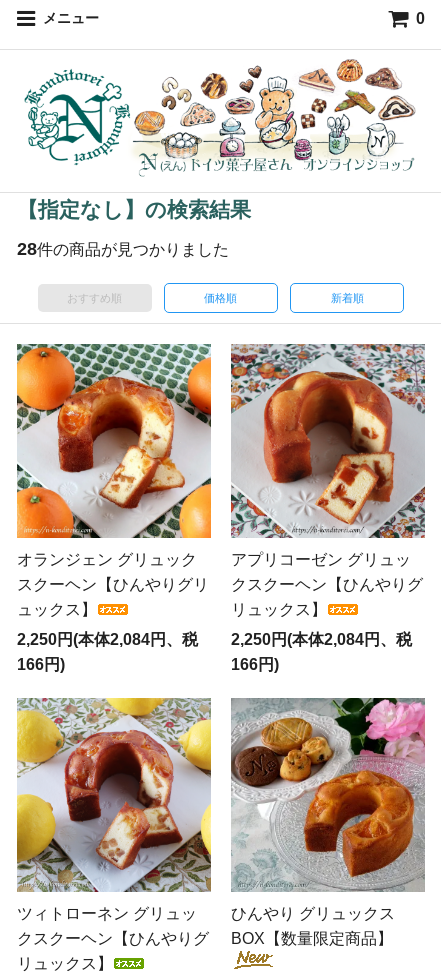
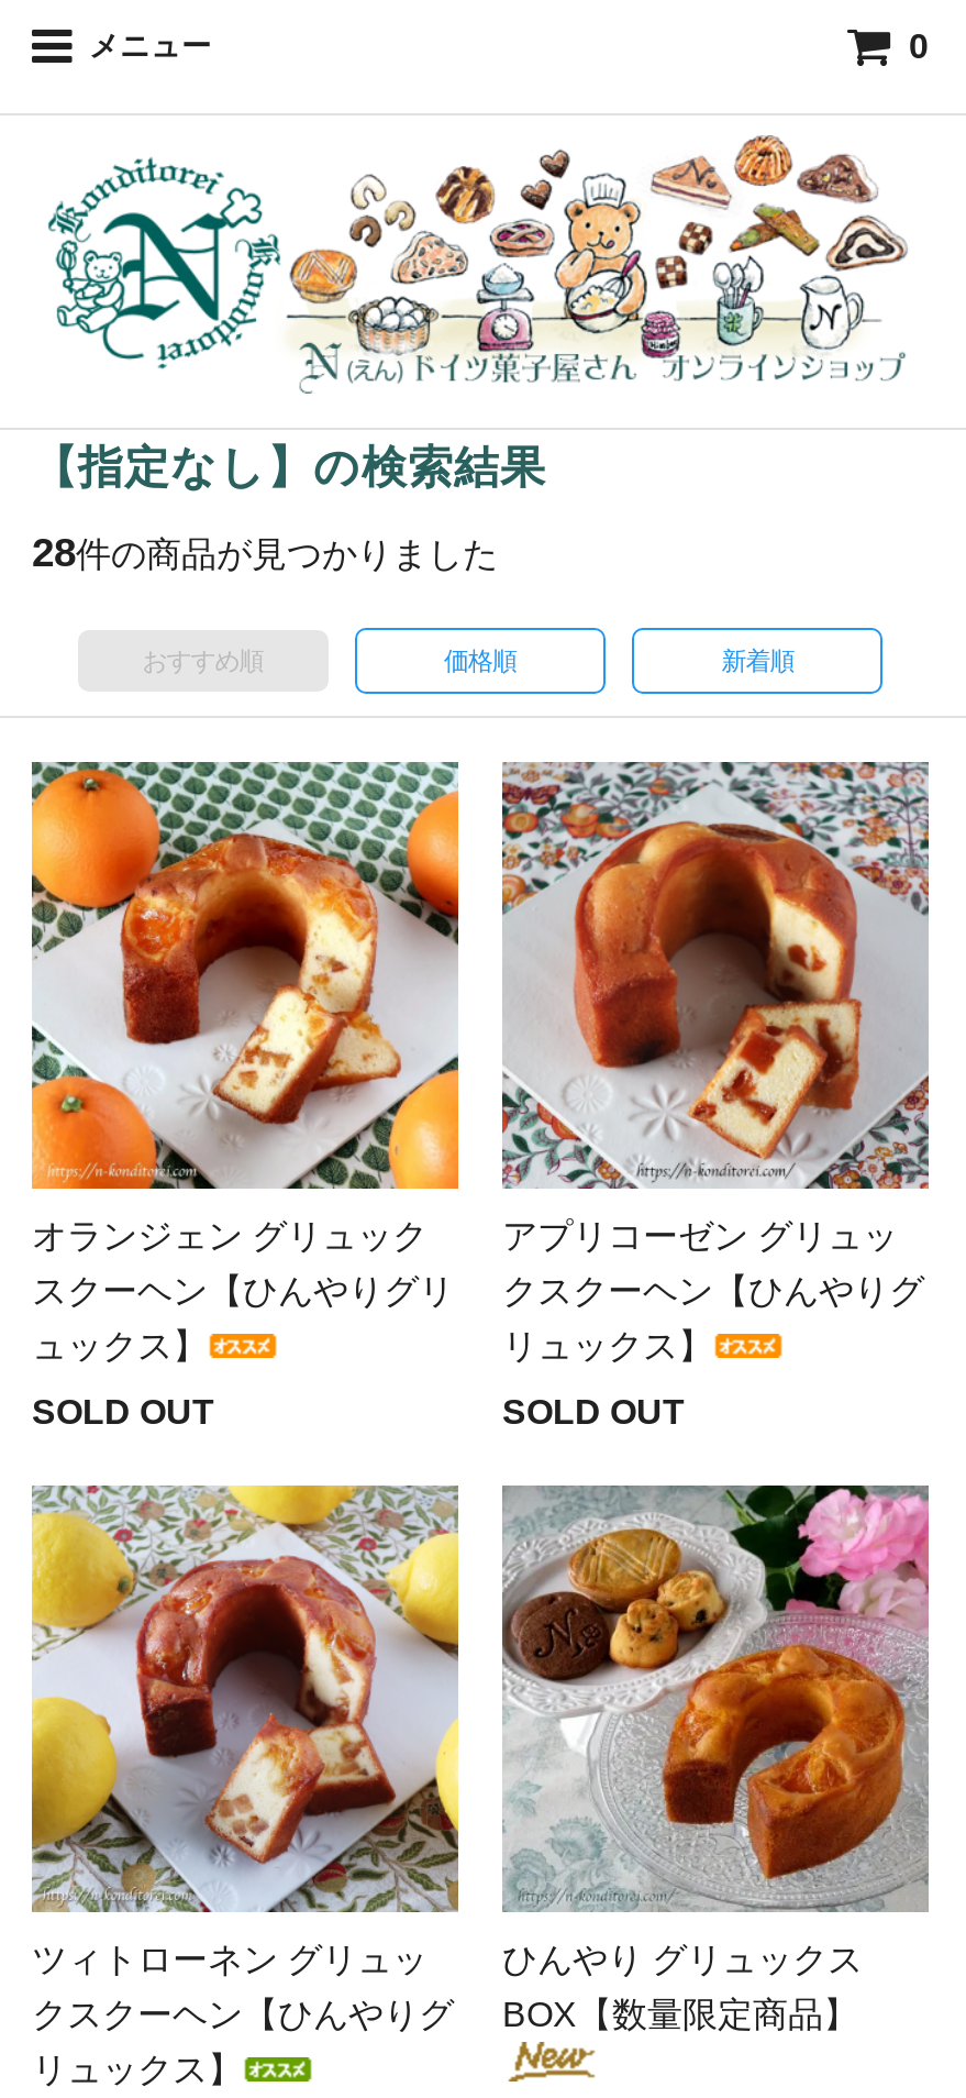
[17,631,198,673] 2,250円(本体2,084円、税 | 166円) -> [32,1393,214,1430] SOLD OUT
[231,631,412,673] 2,250円(本体2,084円、税 | 166円) -> [502,1393,685,1430] SOLD OUT

